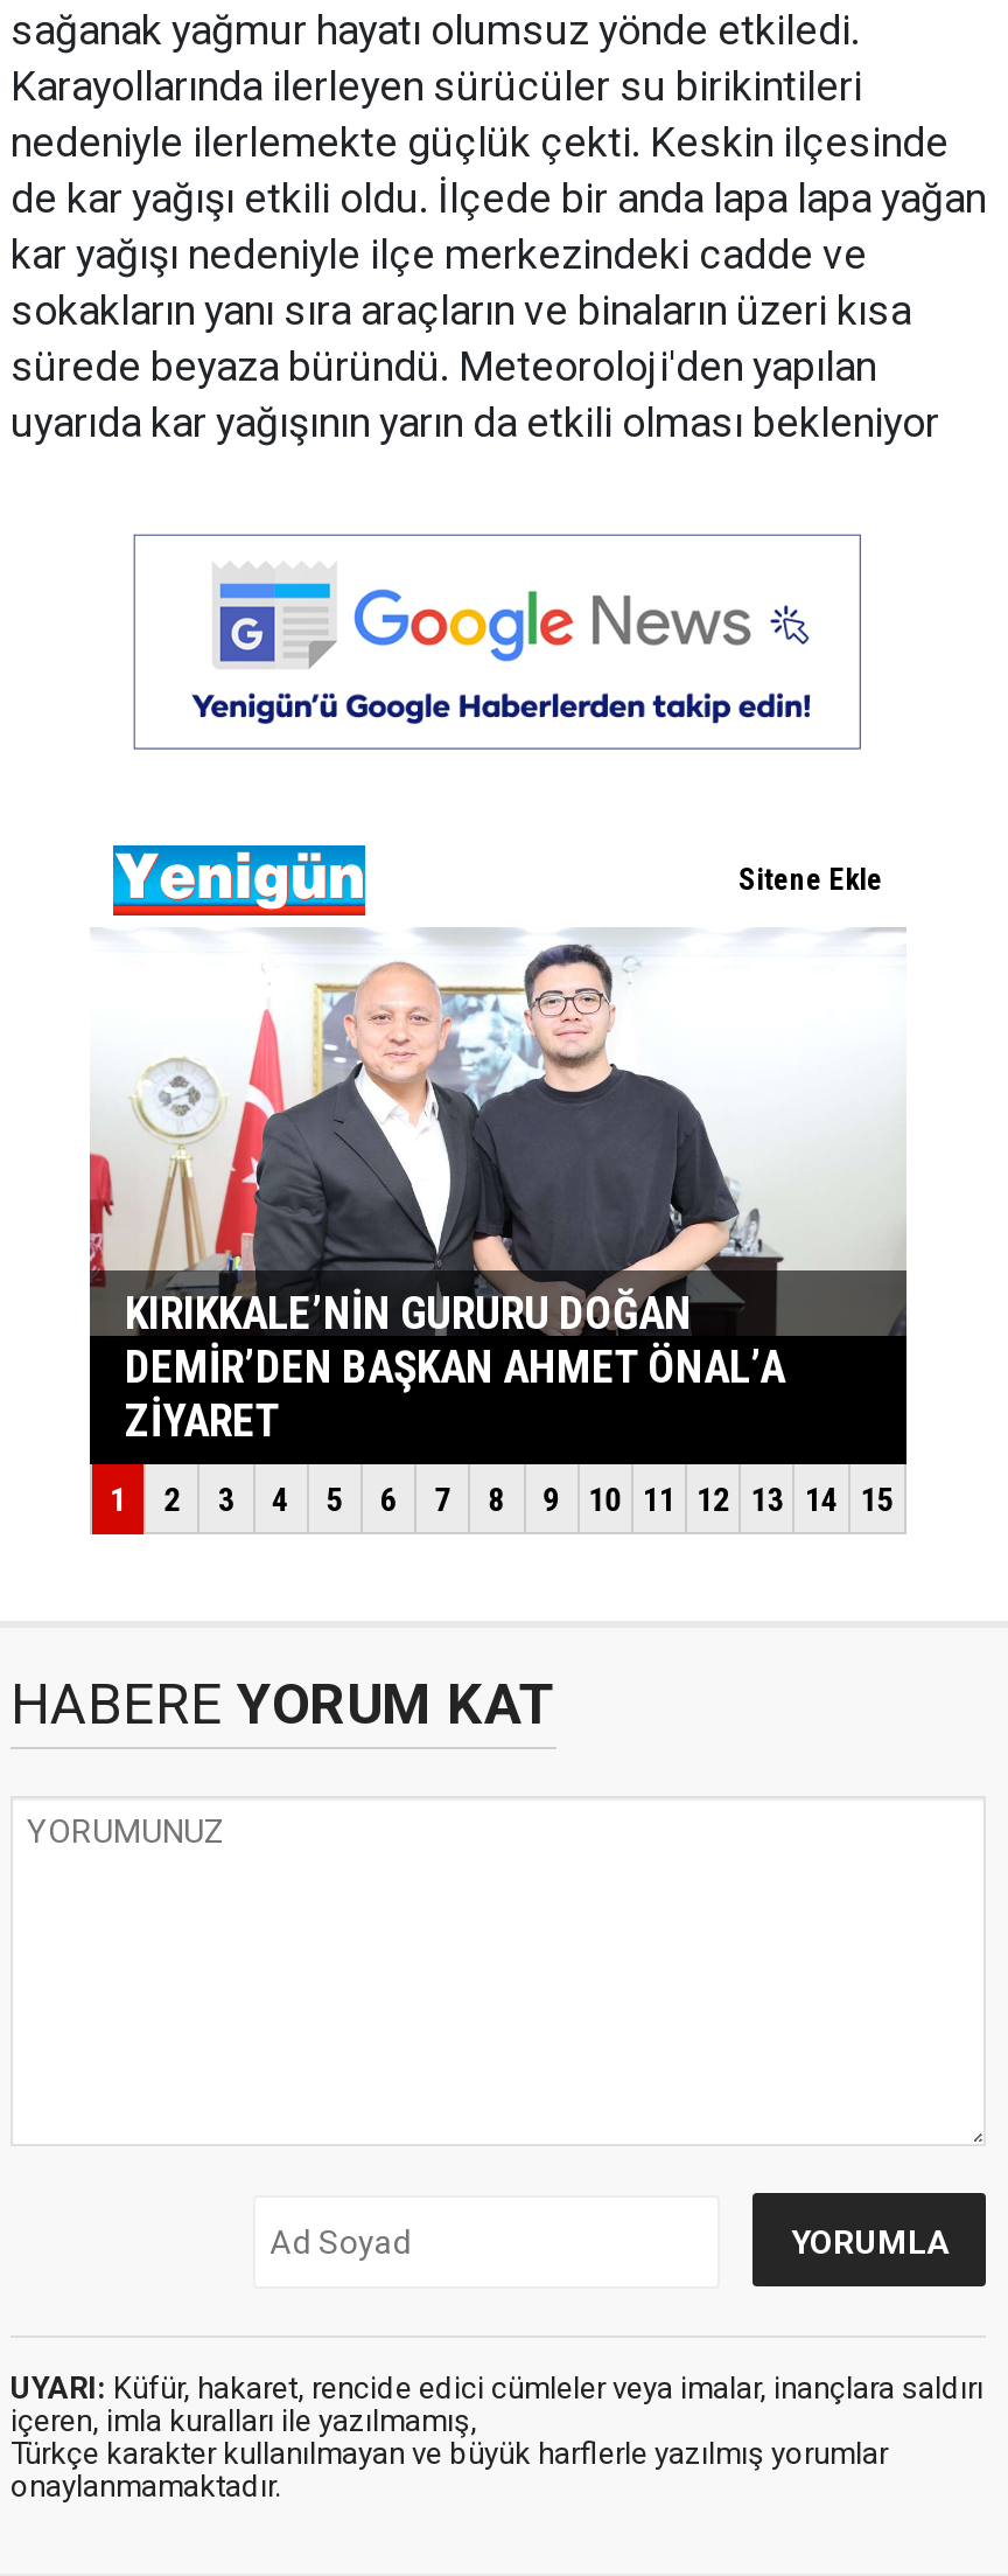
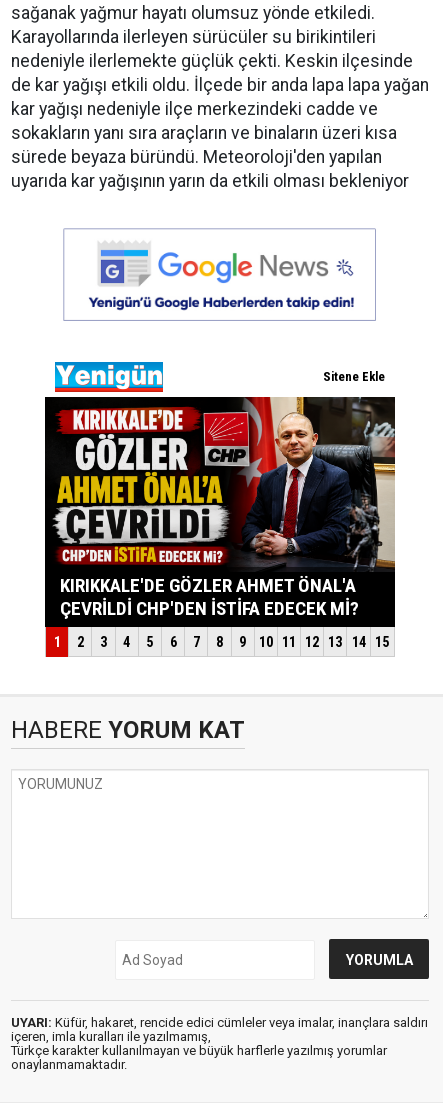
[87,927,907,1443] [image] -> [44,396,396,620] [image]

